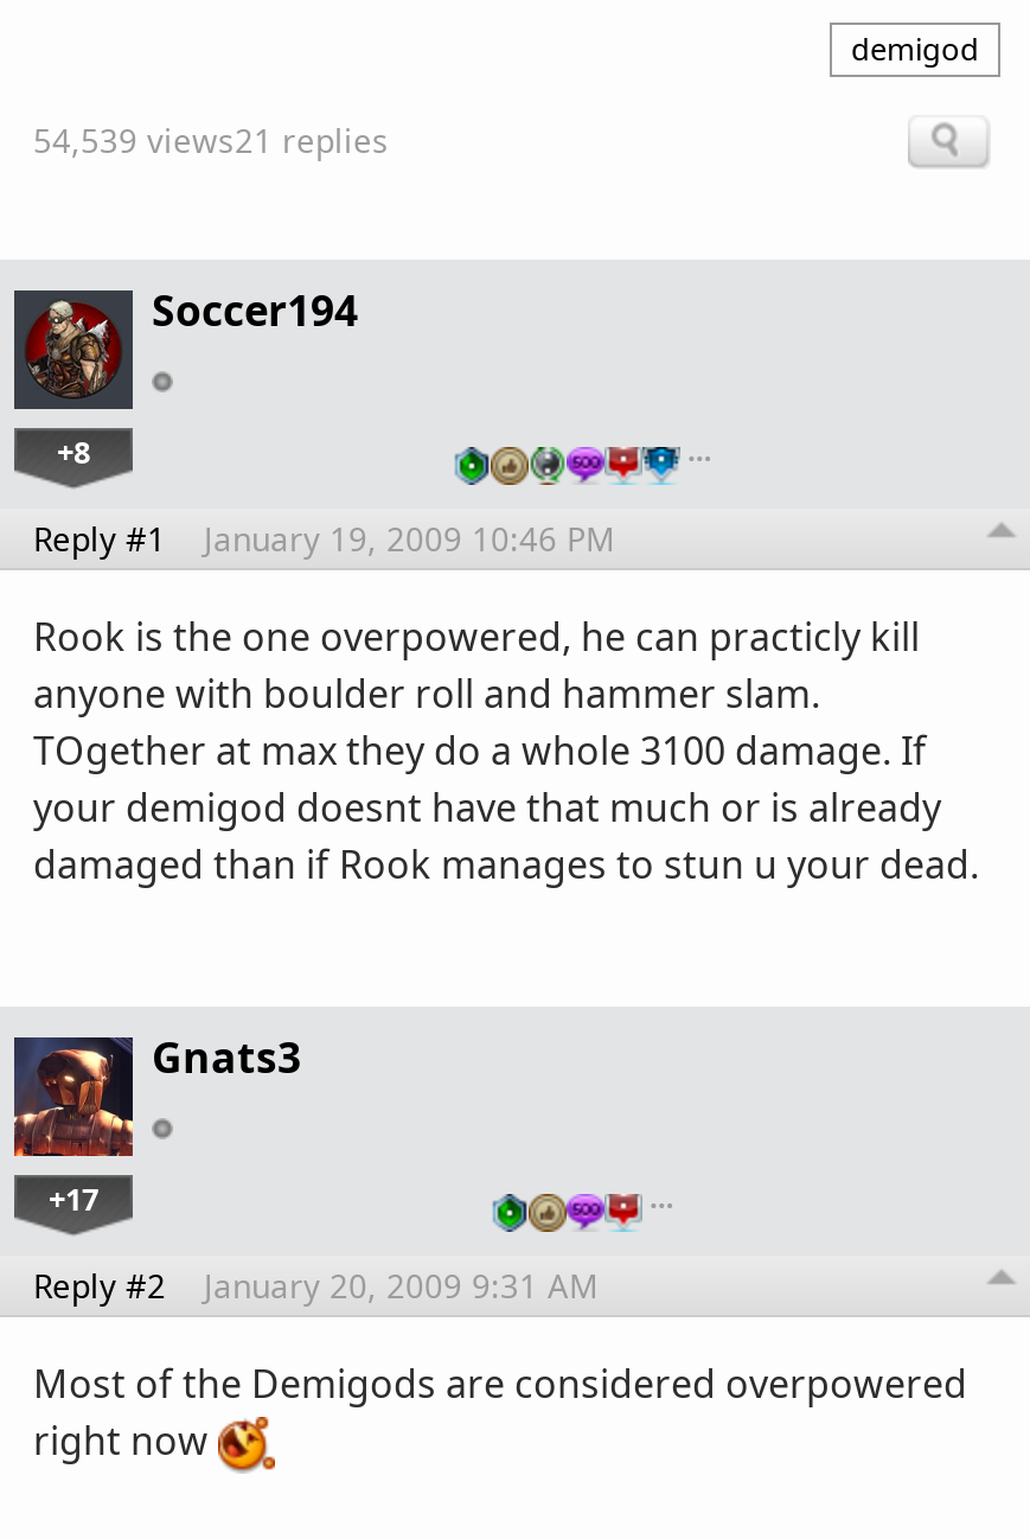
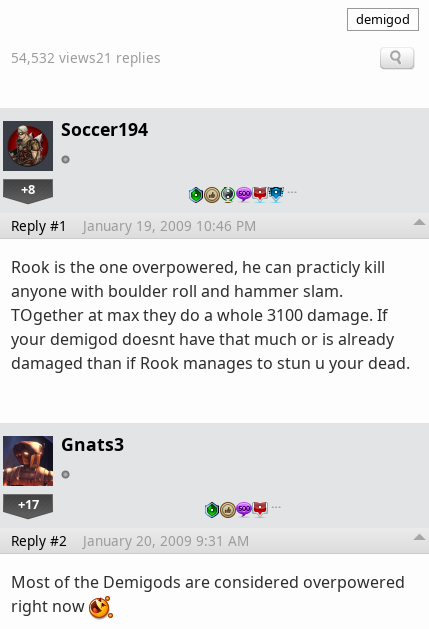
[33,116,389,161] 54,539 views21 replies -> [11,48,161,67] 54,532 views21 replies

